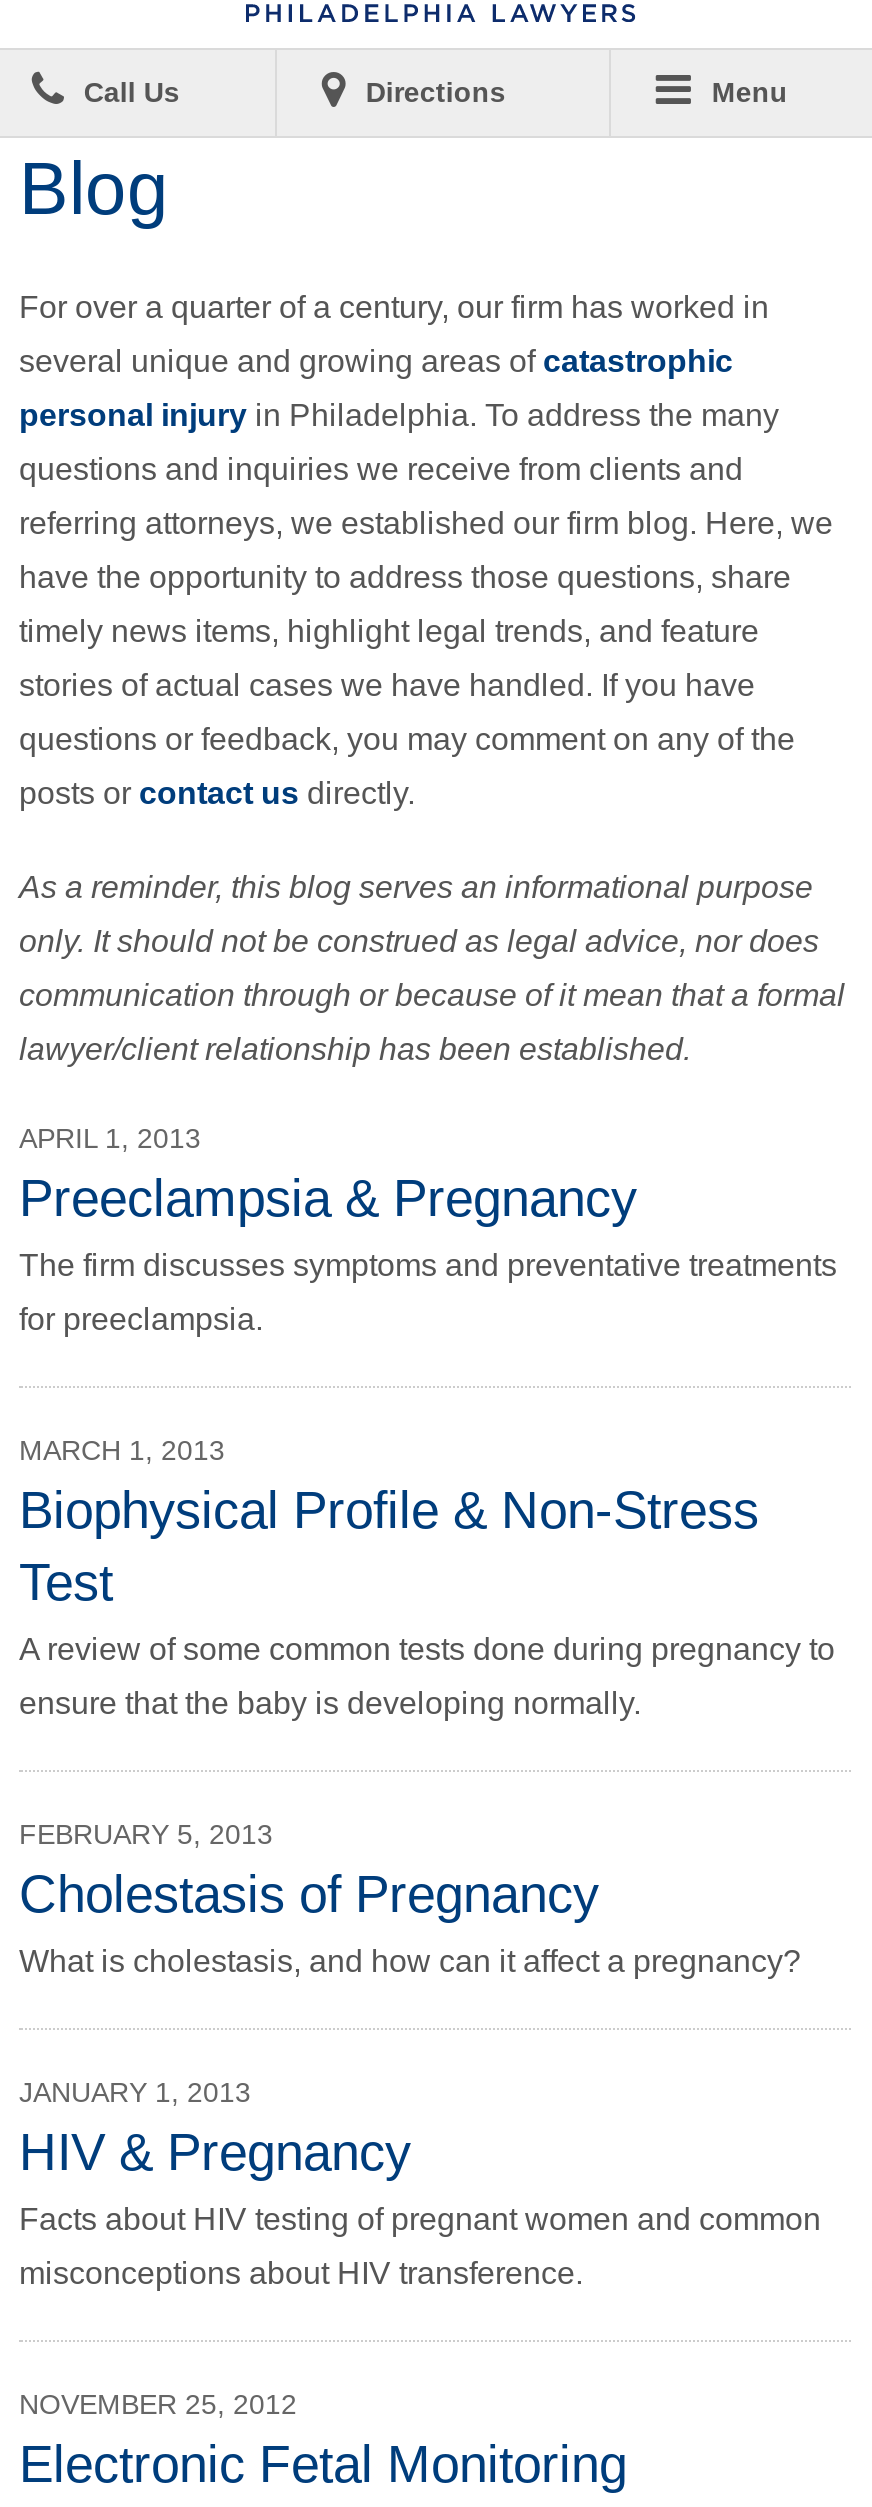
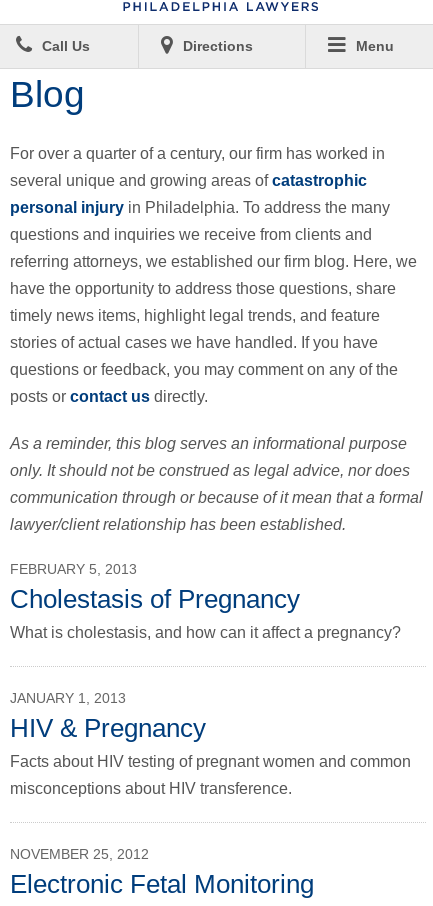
[19,1122,837,1336] APRIL 1, 2013 | Preeclampsia & Pregnancy | The firm discusses symptoms and preventative treatments | for preeclampsia. -> none
[19,1434,835,1720] MARCH 1, 2013 | Biophysical Profile & Non-Stress | Test | A review of some common tests done during pregnancy to | ensure that the baby is developing normally. -> none

